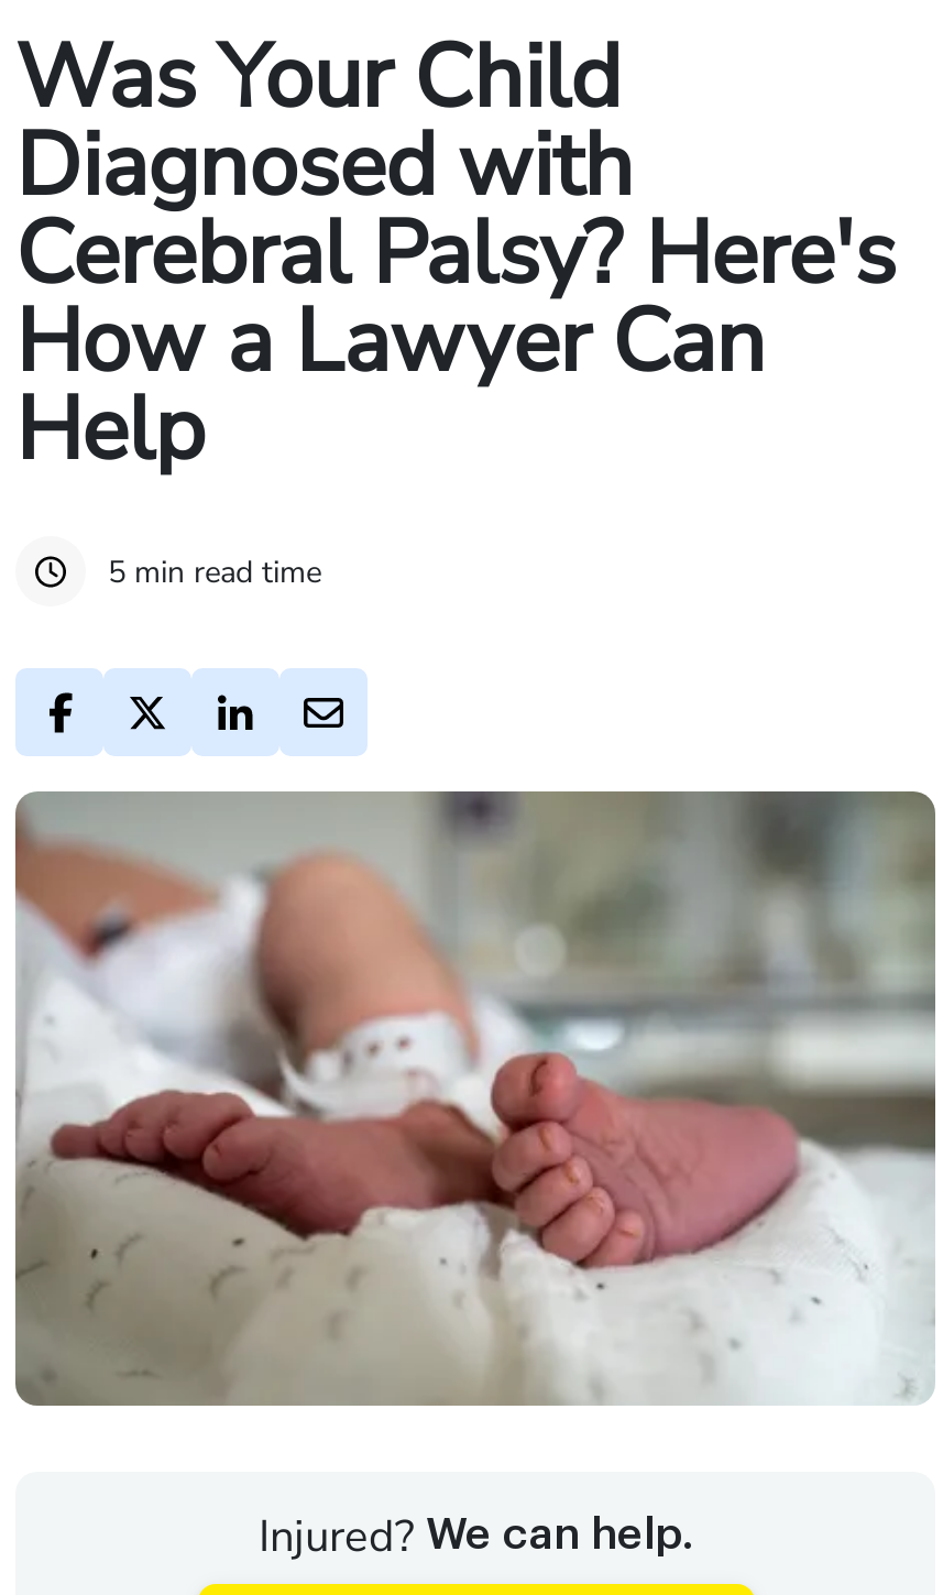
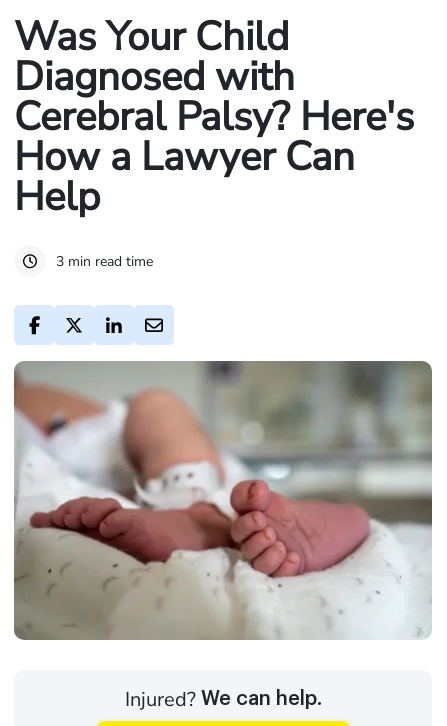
[108,550,321,592] 5 min read time -> [56,251,153,270] 3 min read time

